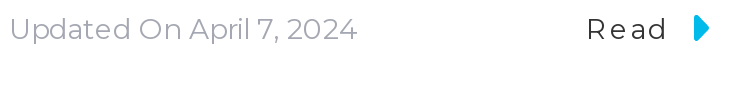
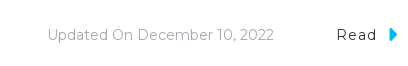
[9,10,357,46] Updated On April 7, 2024 -> [47,26,274,44] Updated On December 10, 2022

